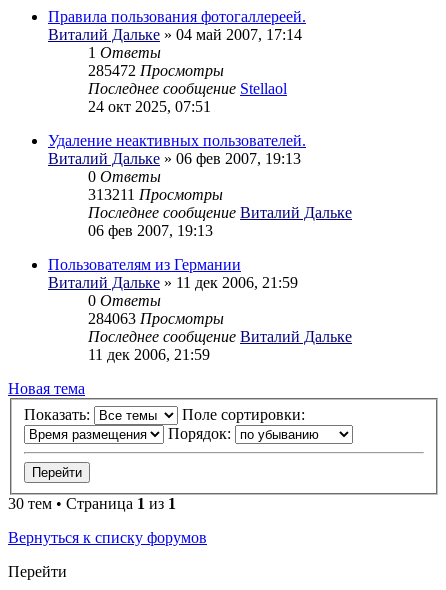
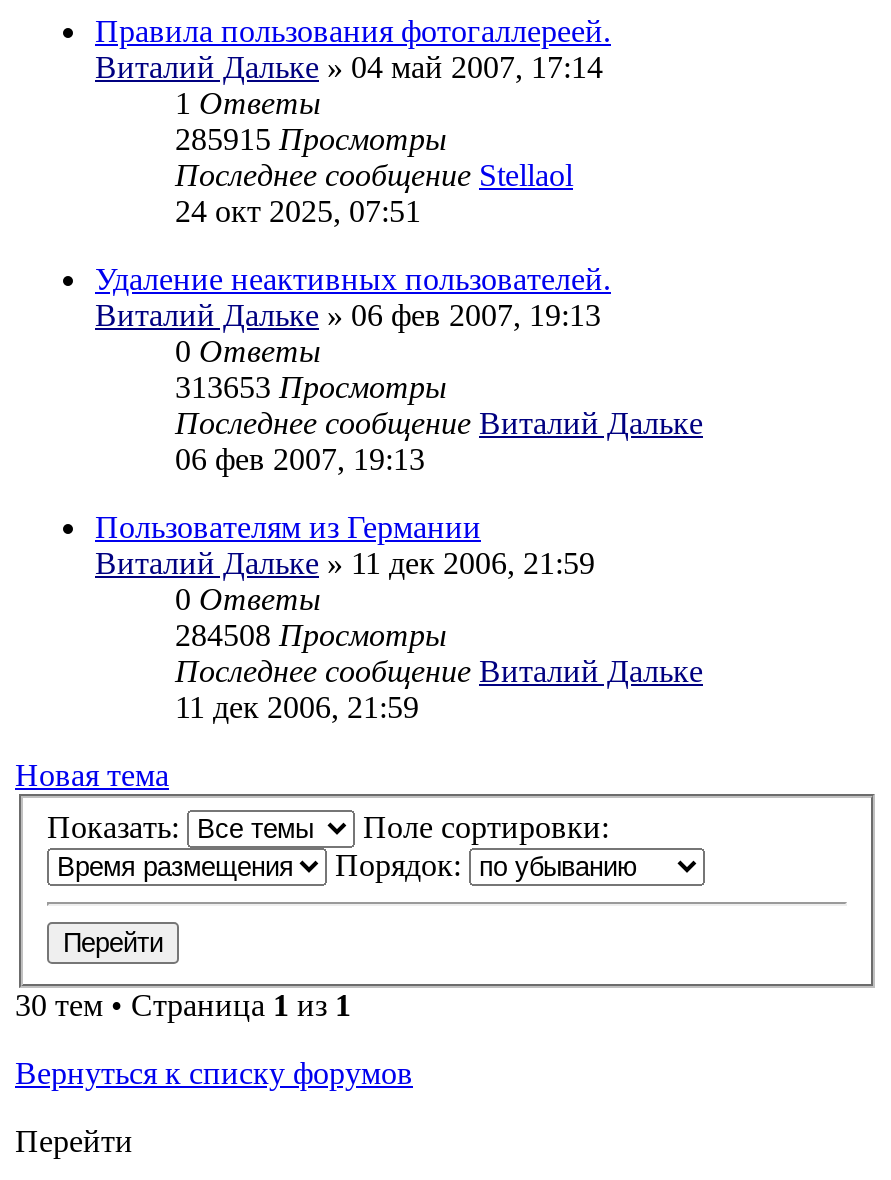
[88,62,224,79] 285472 Просмотры -> [175,123,447,157] 285915 Просмотры
[88,186,223,203] 313211 Просмотры -> [175,371,447,405] 313653 Просмотры
[88,310,224,327] 284063 Просмотры -> [175,619,447,653] 284508 Просмотры

